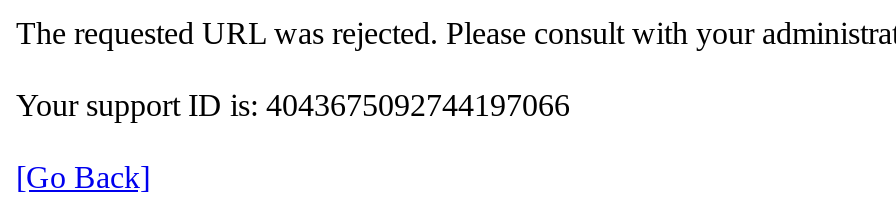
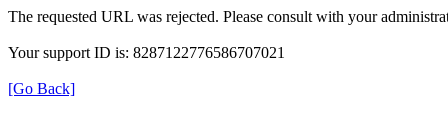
[16,88,570,122] Your support ID is: 4043675092744197066 -> [8,44,285,61] Your support ID is: 8287122776586707021

